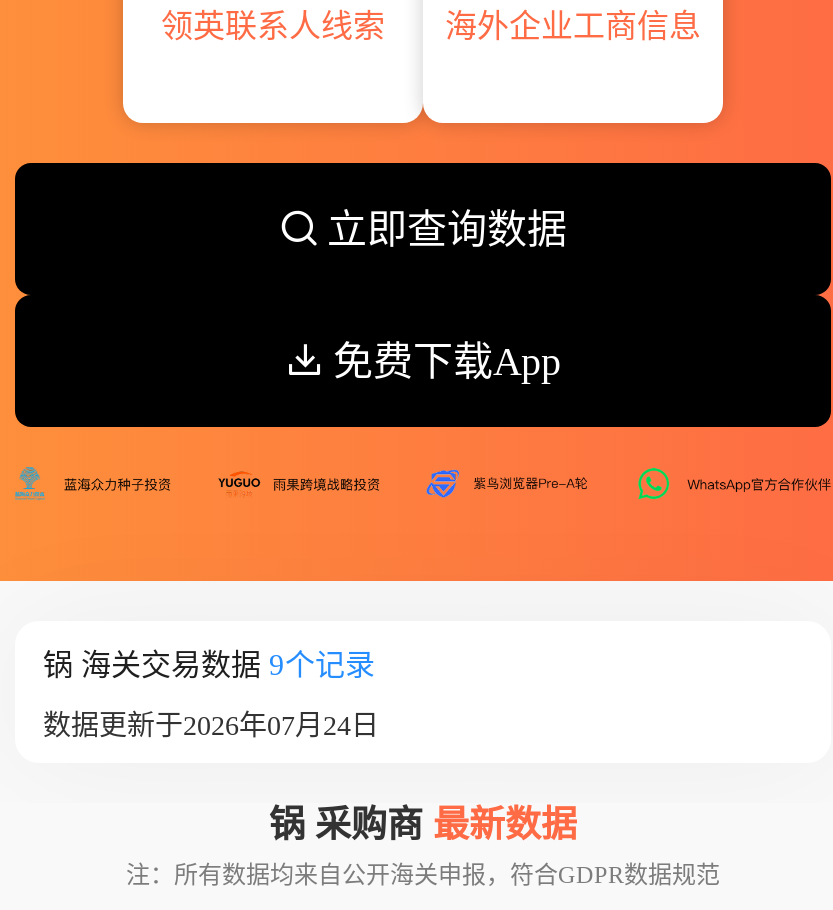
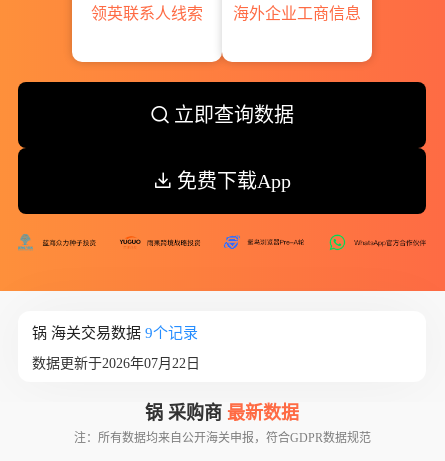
[43,711,379,741] 数据更新于2026年07月24日 -> [32,356,200,371] 数据更新于2026年07月22日

